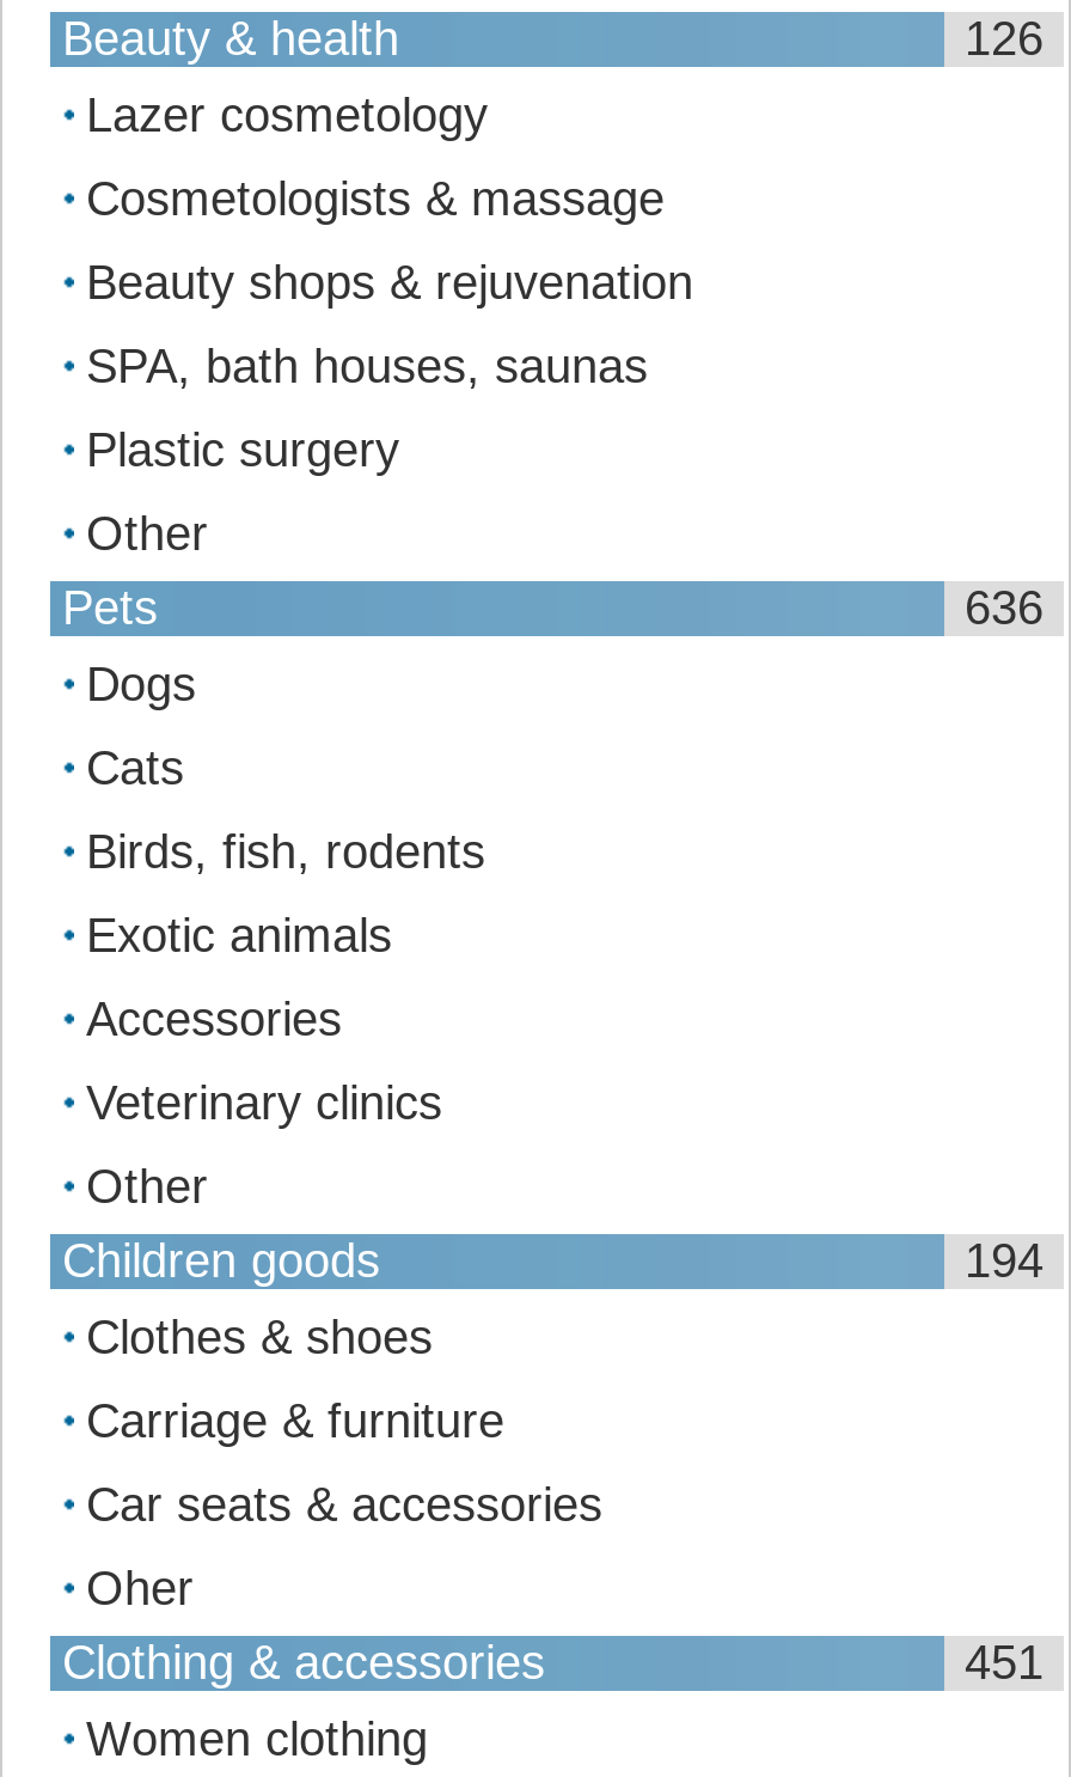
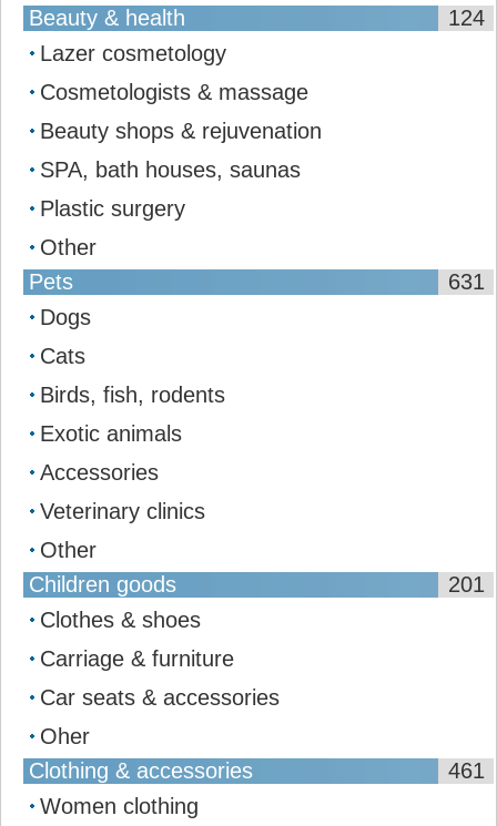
[965,12,1044,65] 126 -> [448,6,484,30] 124
[965,581,1044,634] 636 -> [448,269,484,294] 631
[965,1234,1044,1287] 194 -> [448,572,484,596] 201
[965,1636,1044,1689] 451 -> [448,758,484,783] 461

